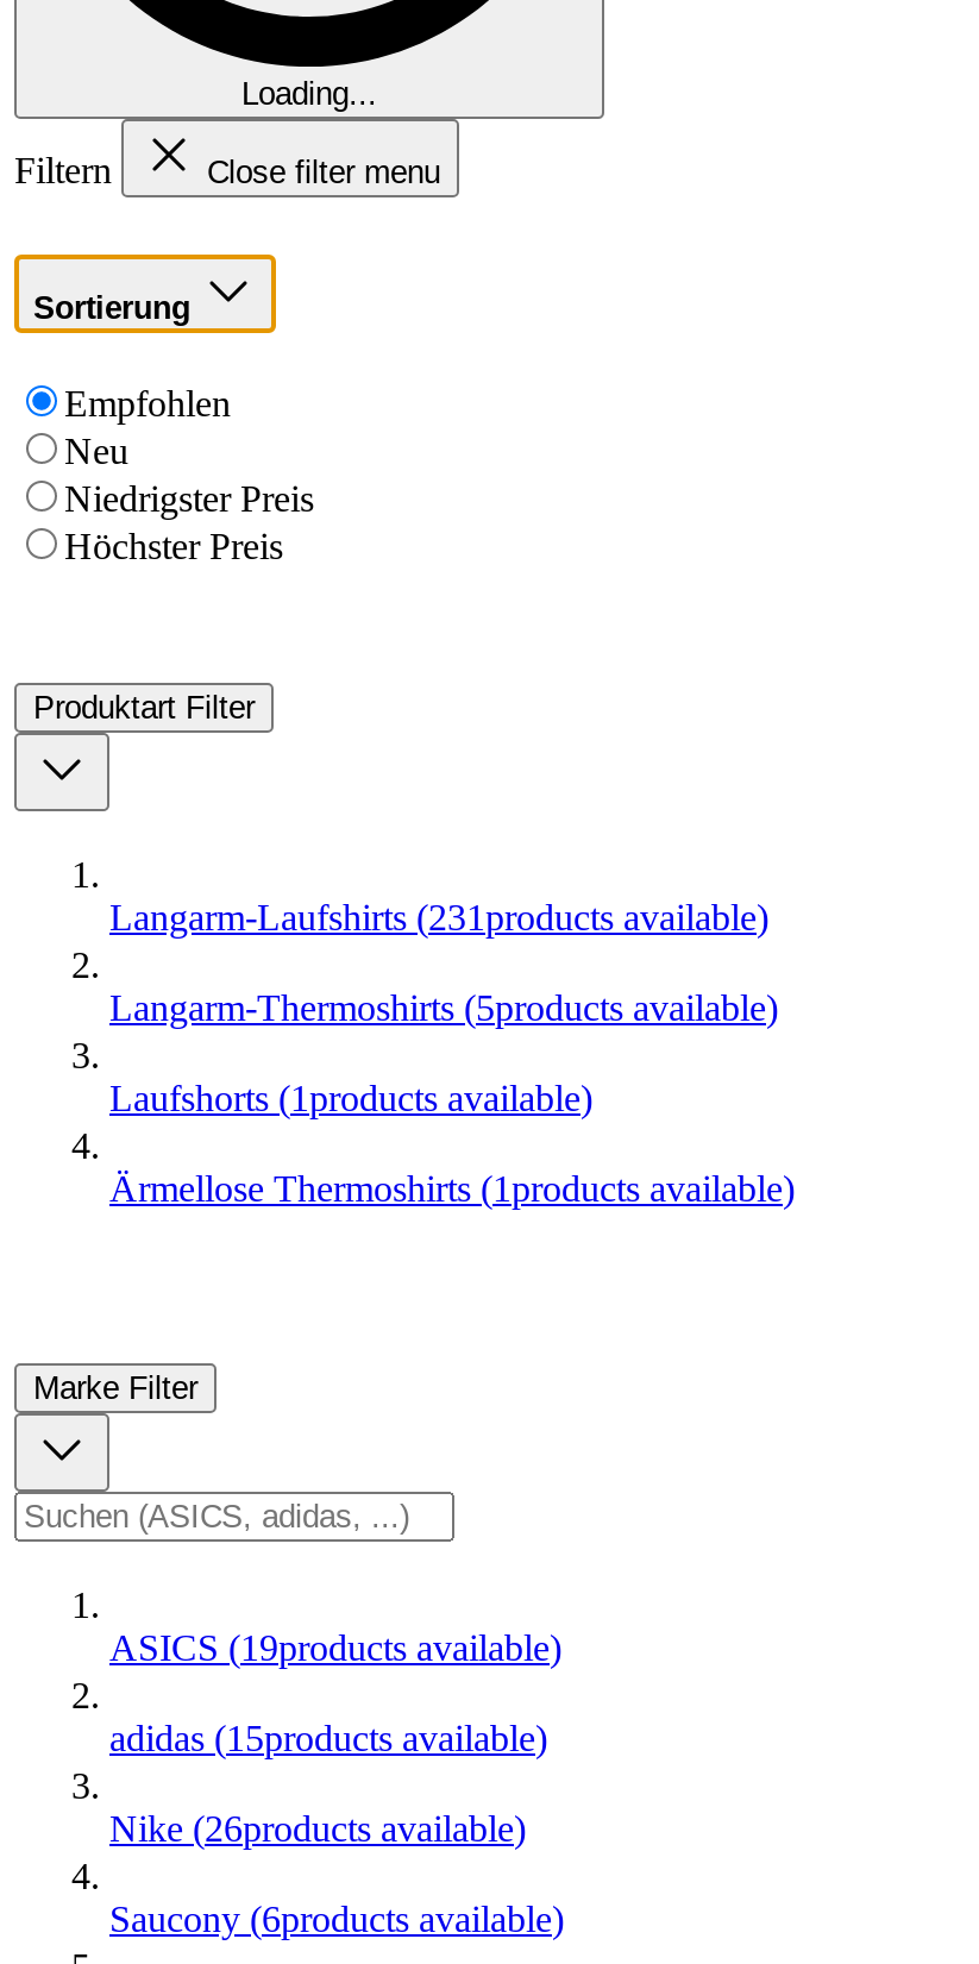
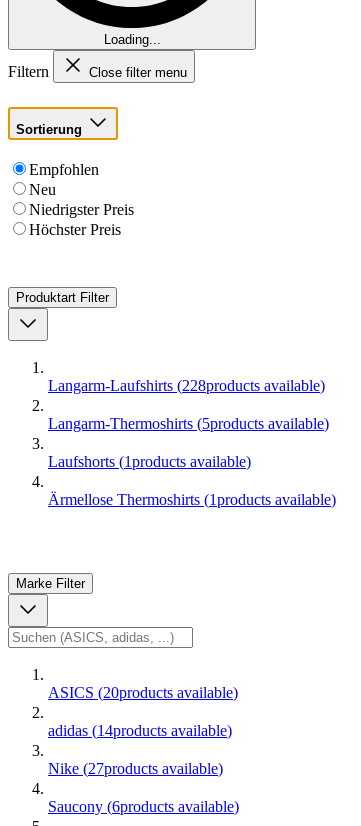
[109,897,768,937] Langarm-Laufshirts (231 products available) -> [48,377,325,394] Langarm-Laufshirts (228 products available)
[109,1627,561,1668] ASICS (19products available) -> [48,684,238,701] ASICS (20products available)
[109,1718,547,1758] adidas (15products available) -> [48,722,232,739] adidas (14products available)
[109,1808,526,1849] Nike (26products available) -> [48,760,223,777] Nike (27products available)

